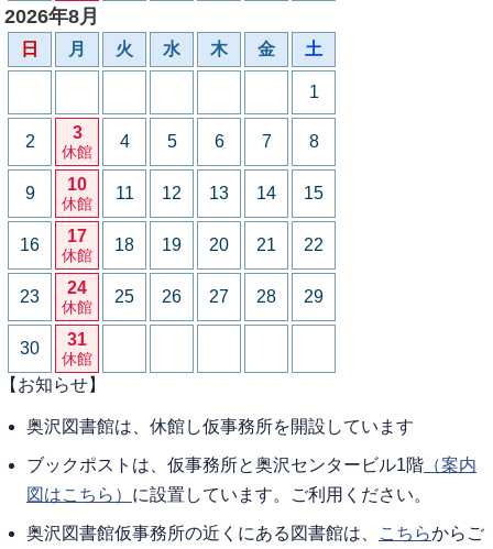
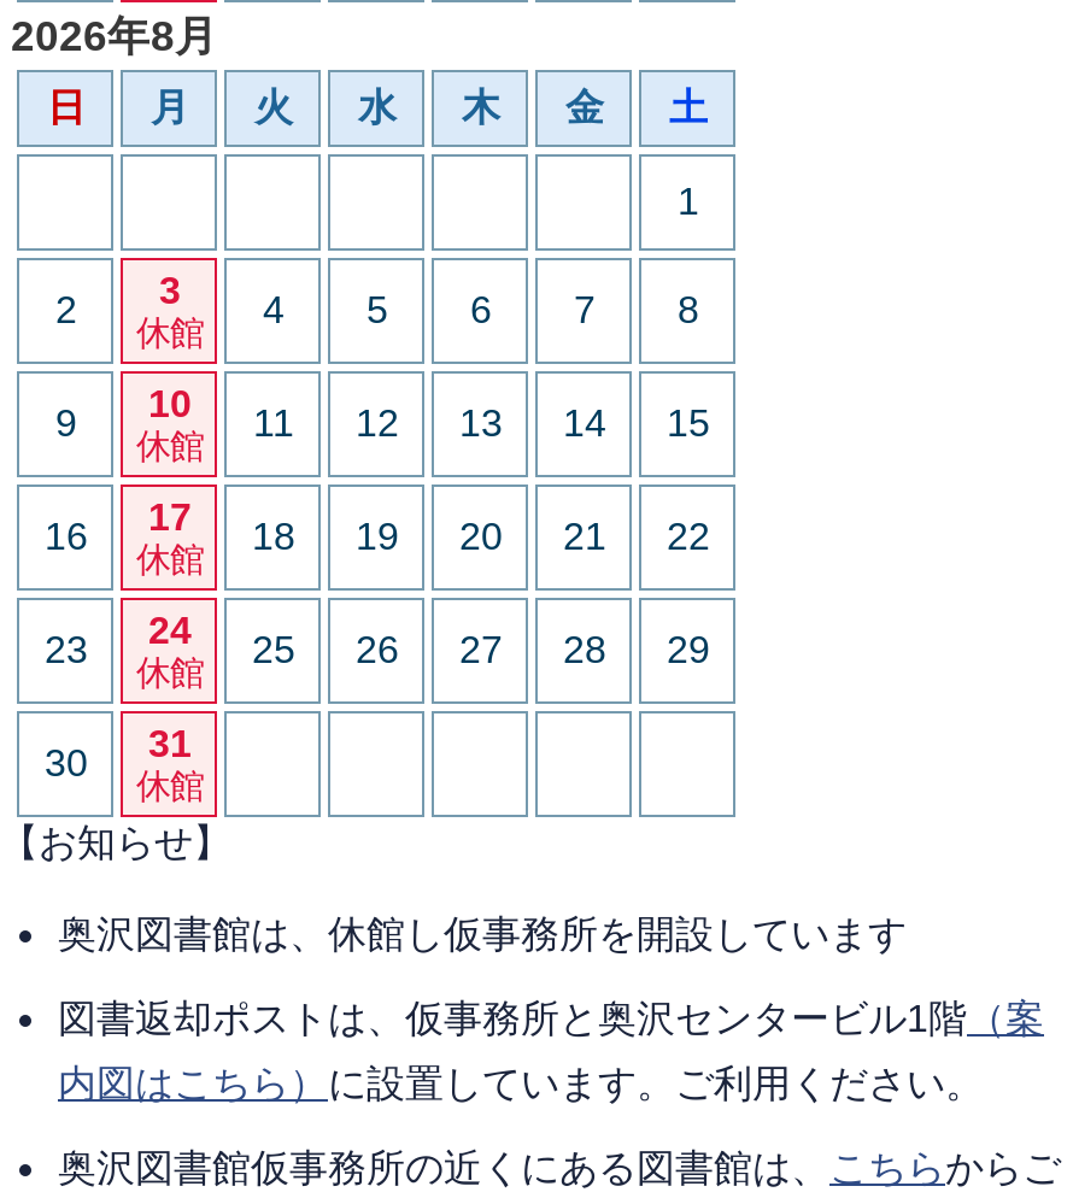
[26,455,476,474] ブックポストは、仮事務所と奥沢センタービル1階（案内 -> [58,997,1044,1038] 図書返却ポストは、仮事務所と奥沢センタービル1階（案
[26,485,431,503] 図はこちら）に設置しています。ご利用ください。 -> [58,1062,984,1103] 内図はこちら）に設置しています。ご利用ください。

